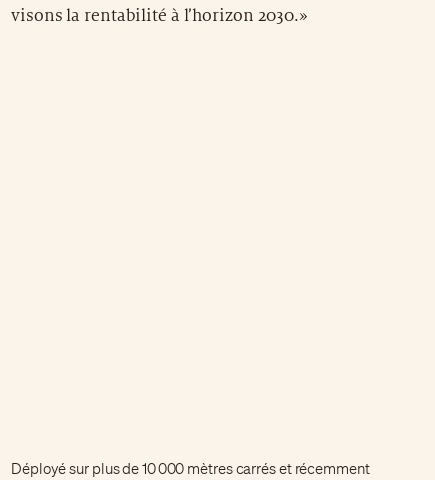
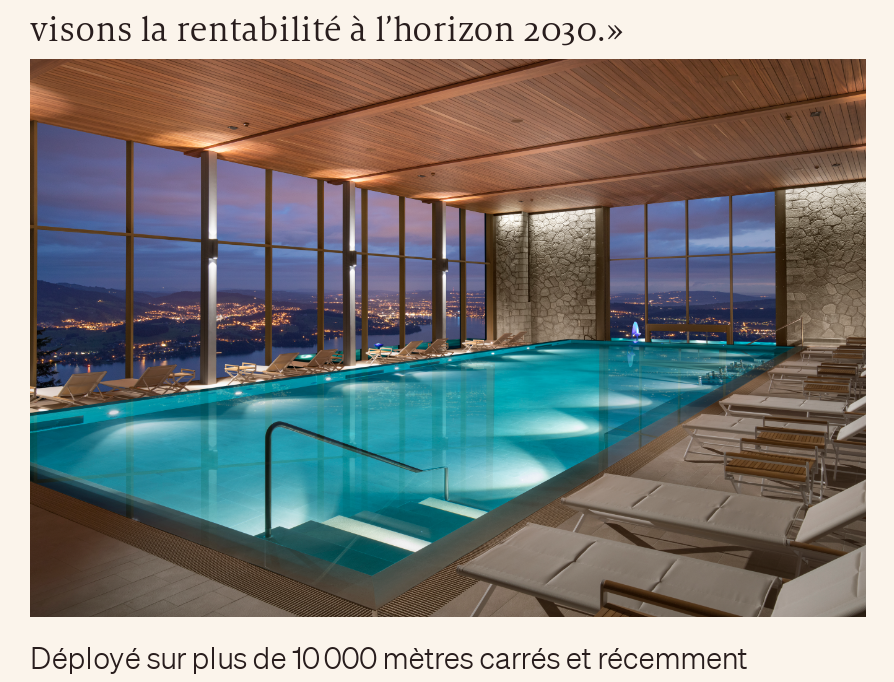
none -> [28,56,868,620] [image]

